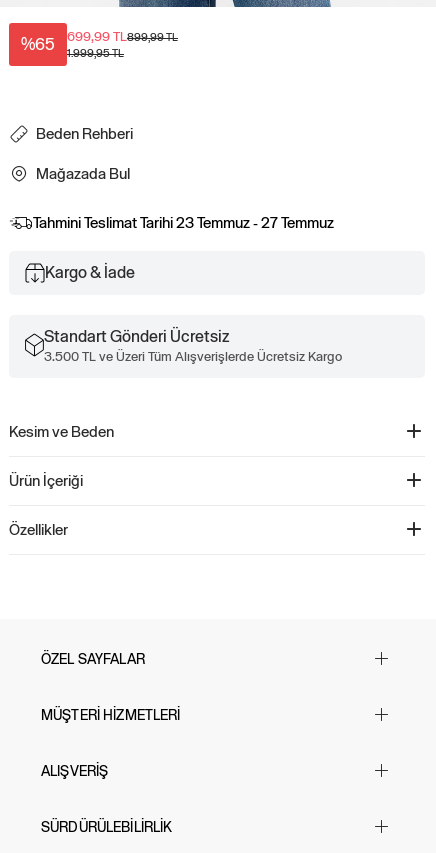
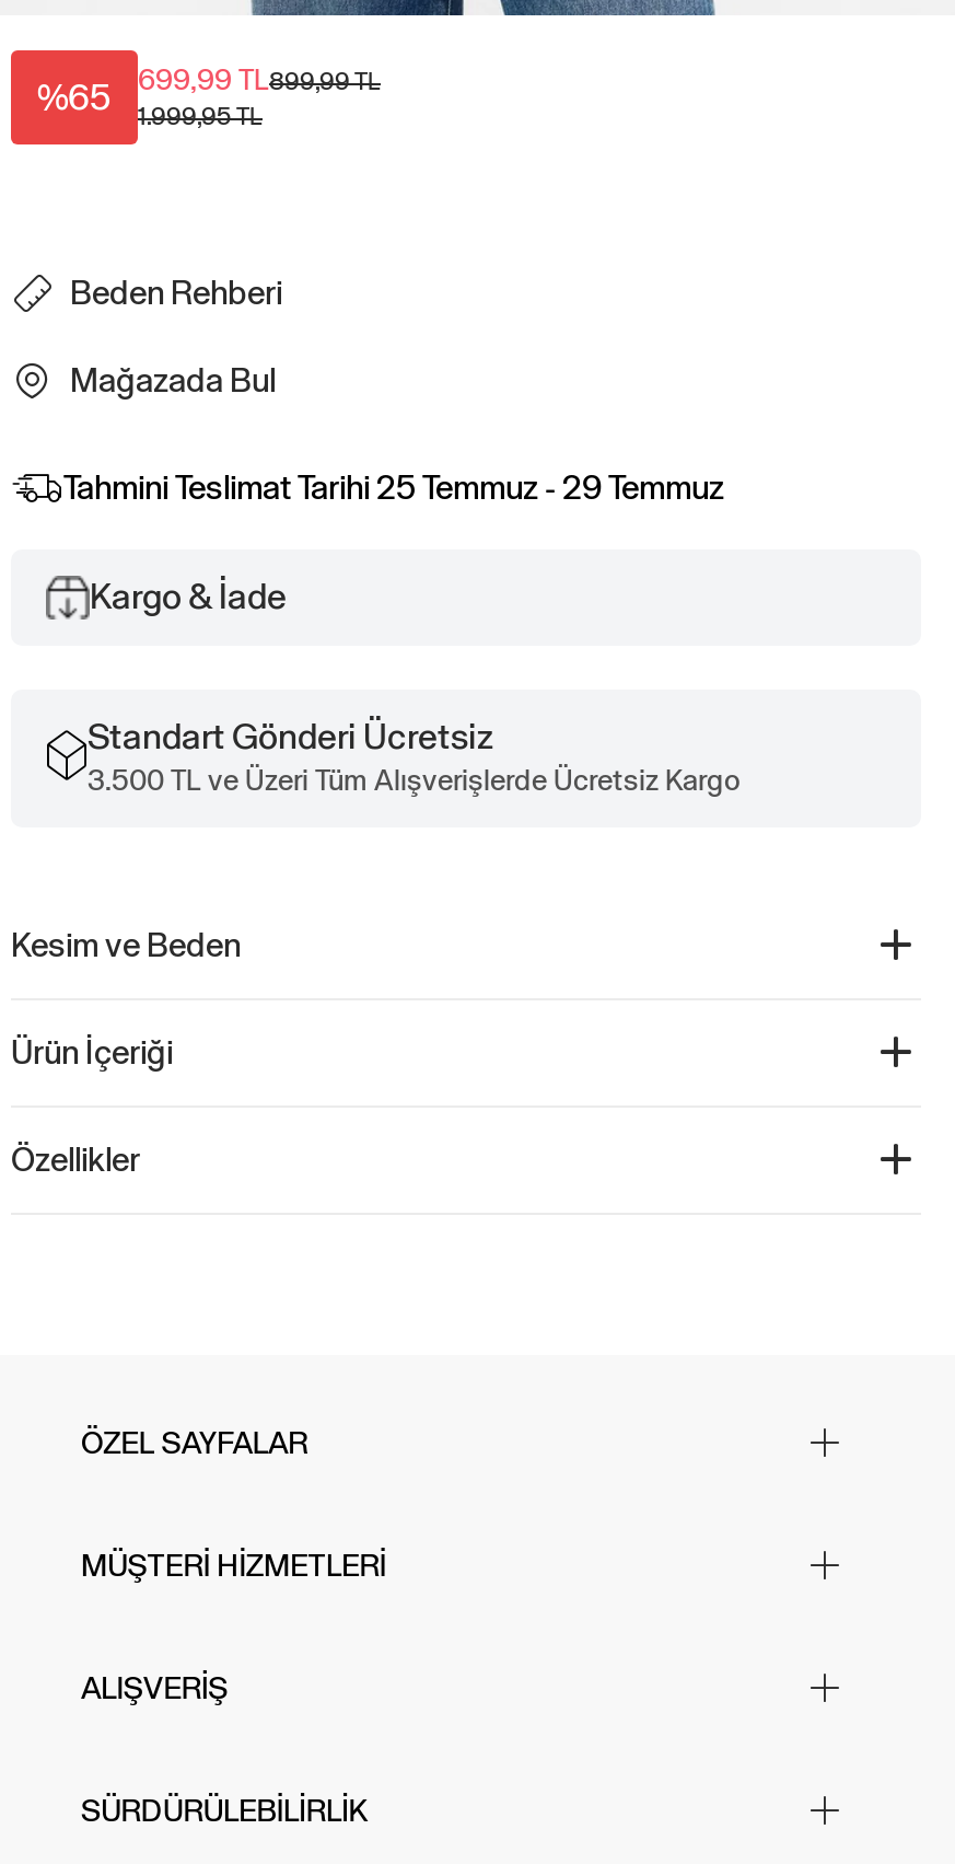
[33,214,334,231] Tahmini Teslimat Tarihi 23 Temmuz - 27 Temmuz -> [63,469,724,506] Tahmini Teslimat Tarihi 25 Temmuz - 29 Temmuz

